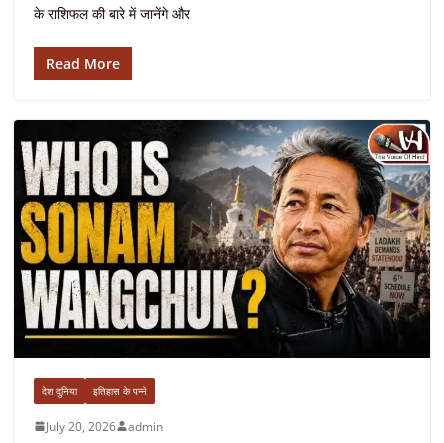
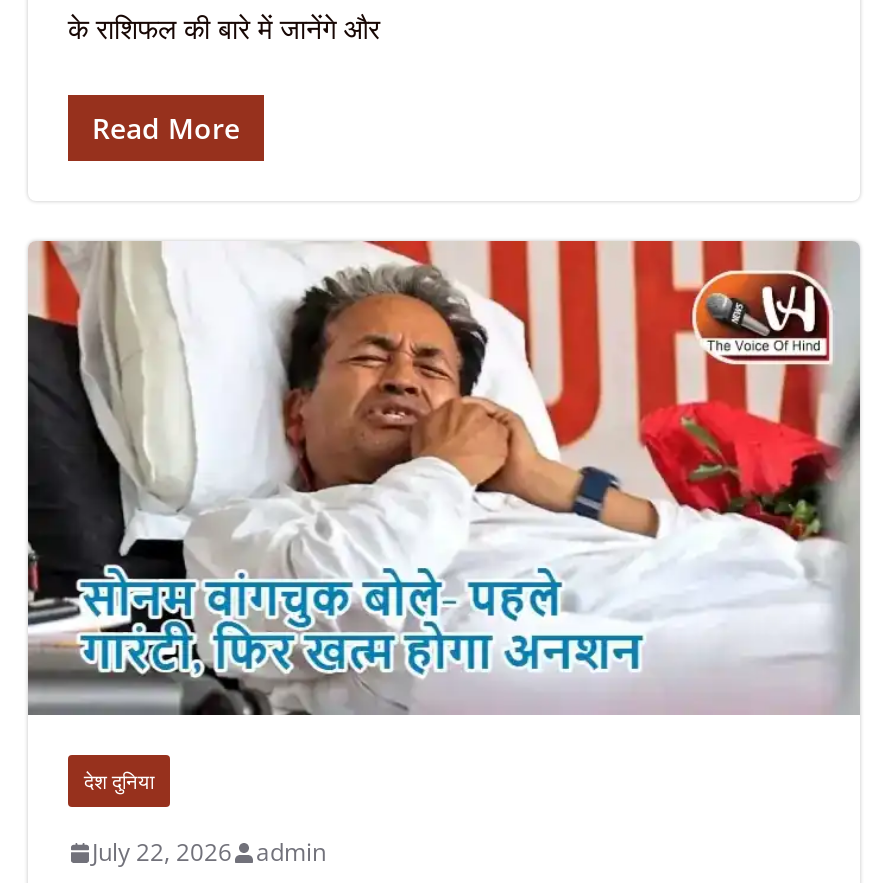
[13,119,431,359] [image] -> [26,238,862,718] [image]
[46,384,147,435] इतिहास के पन्ने | July 20, 2026 -> [92,836,232,870] July 22, 2026

